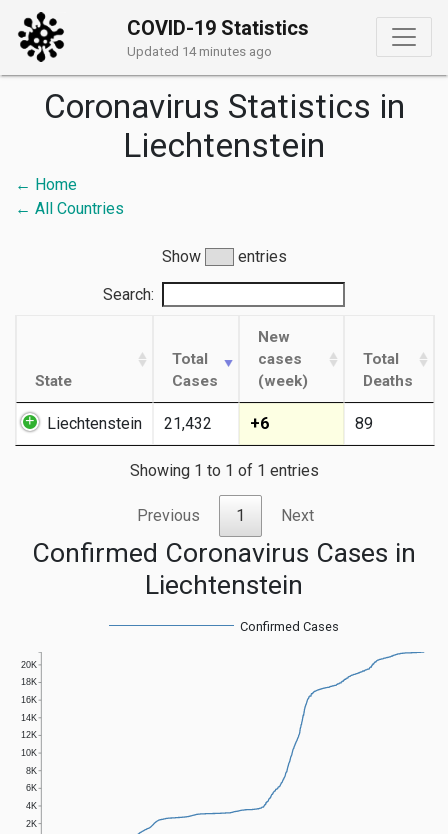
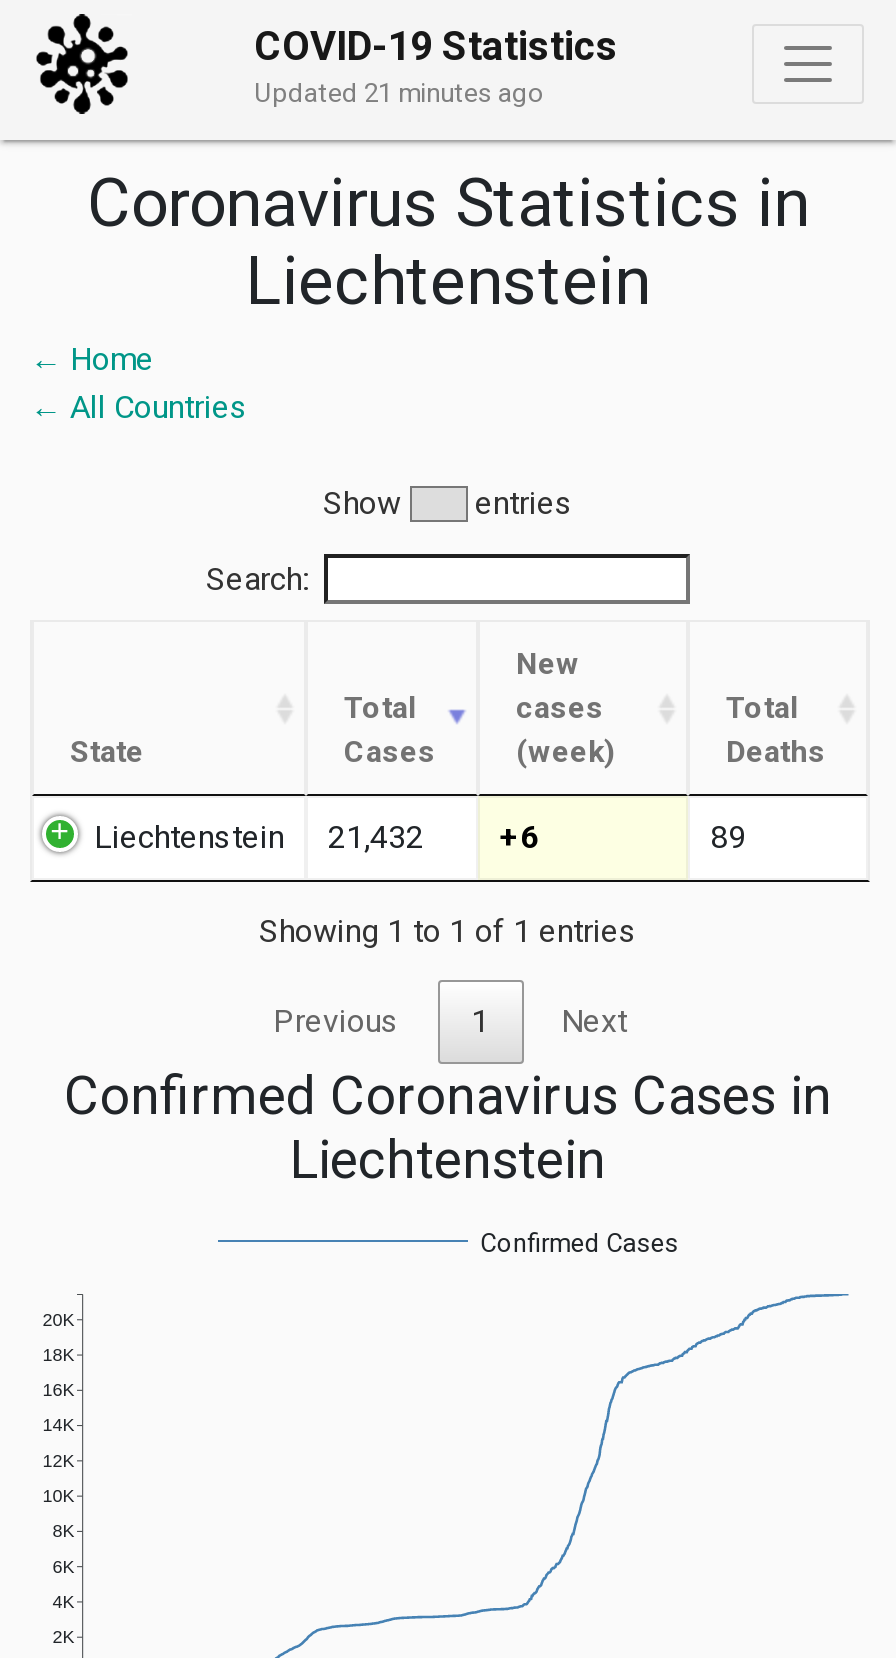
[127,44,272,59] Updated 14 minutes ago -> [254,78,544,108] Updated 21 minutes ago

